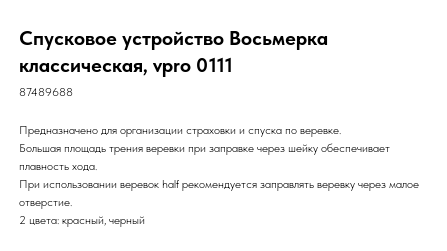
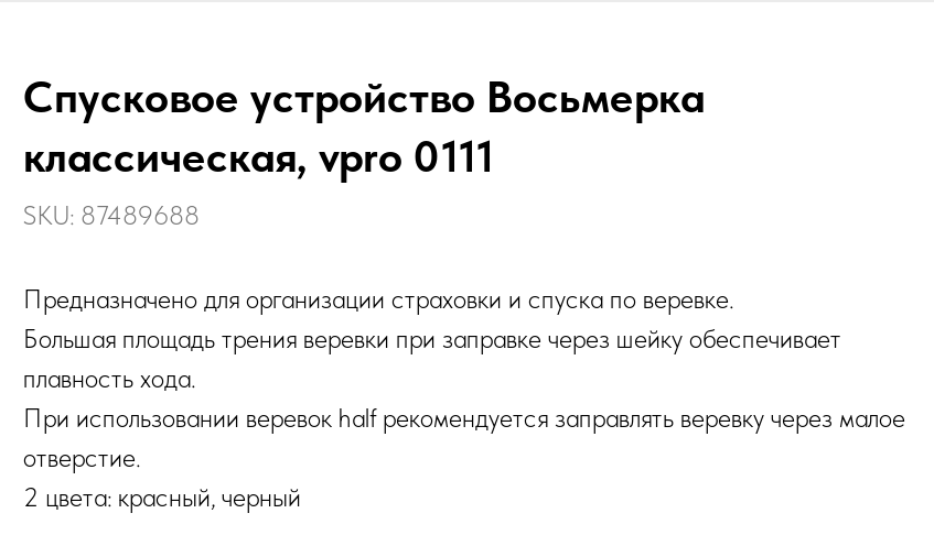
[19,85,73,99] 87489688 -> [23,200,200,231] SKU: 87489688

